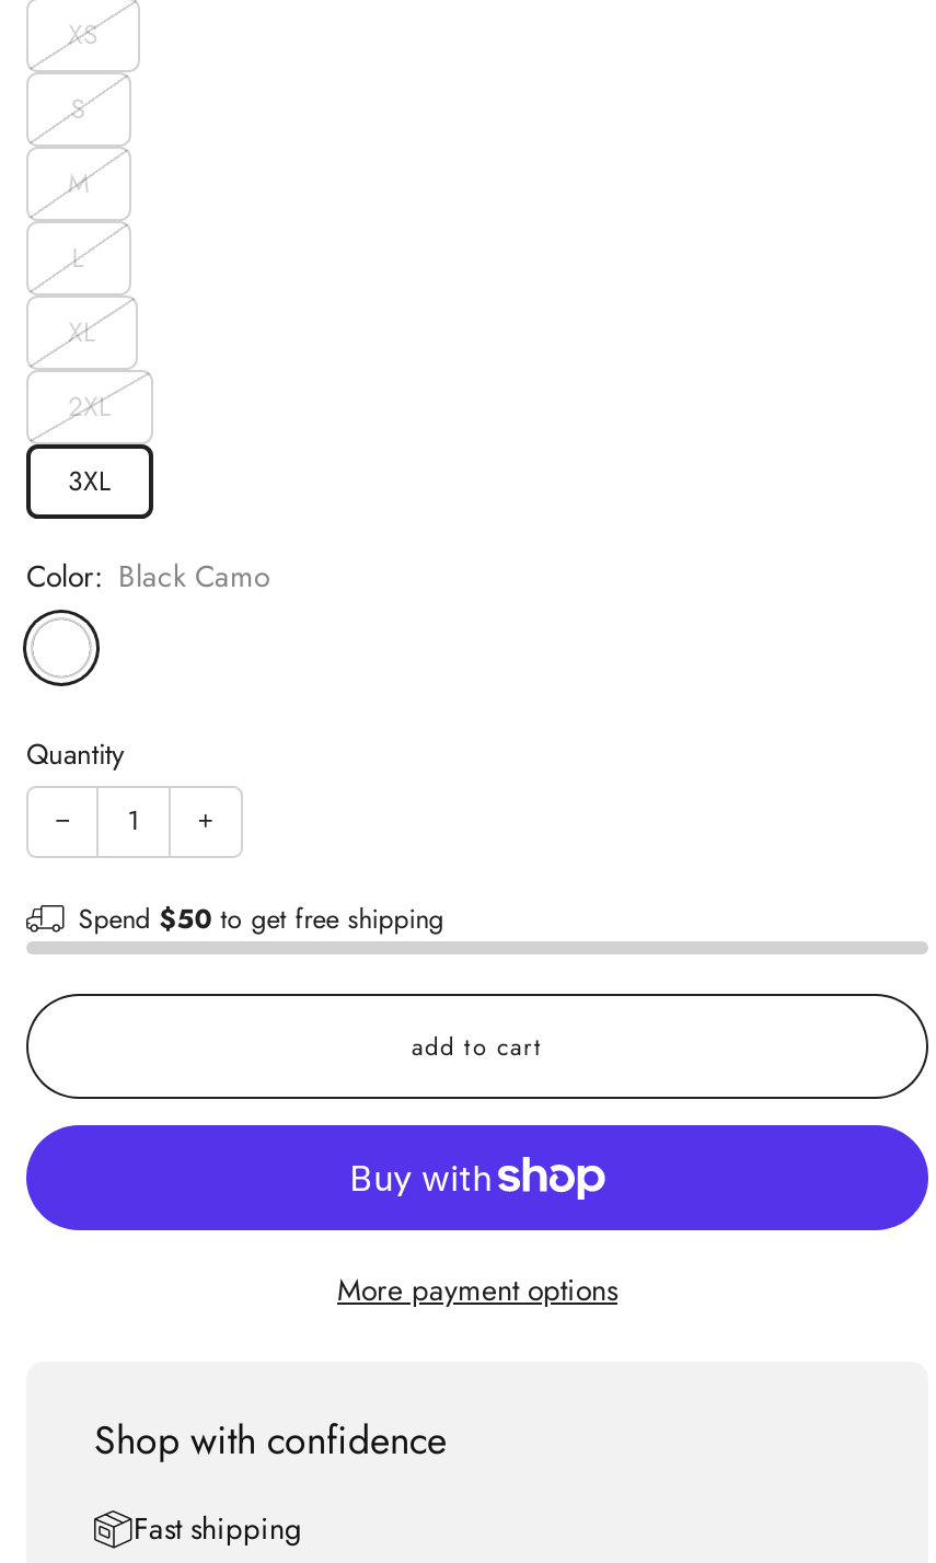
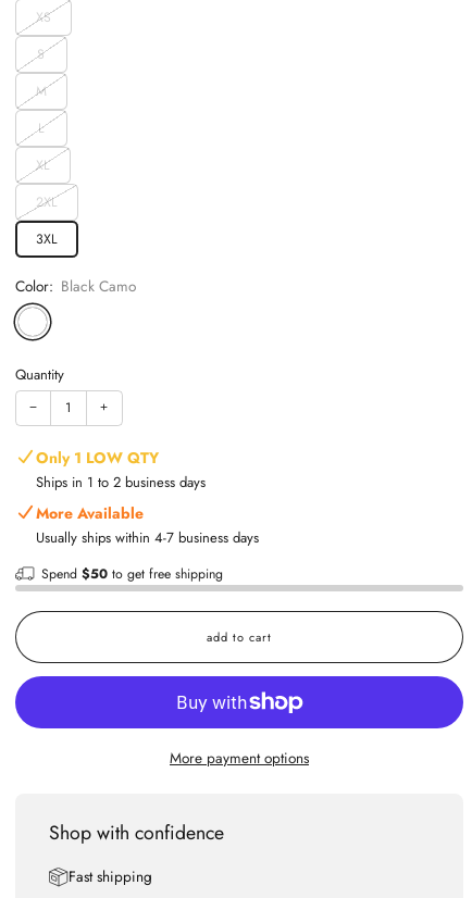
none -> [36,447,259,548] Only 1 LOW QTY | Ships in 1 to 2 business days | More Available | Usually ships within 4-7 business days

